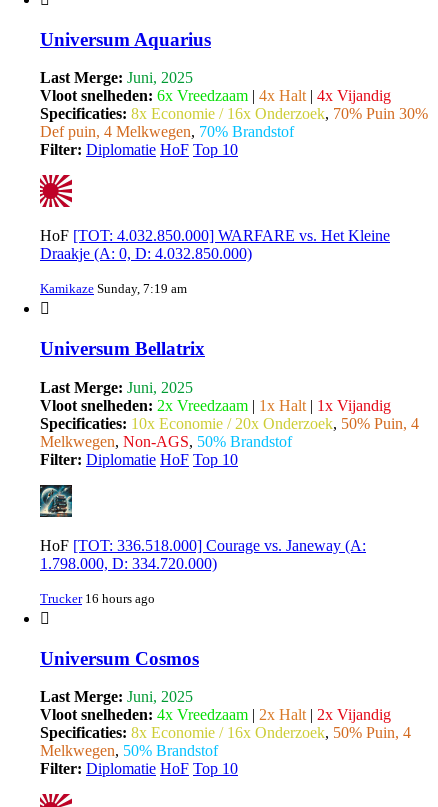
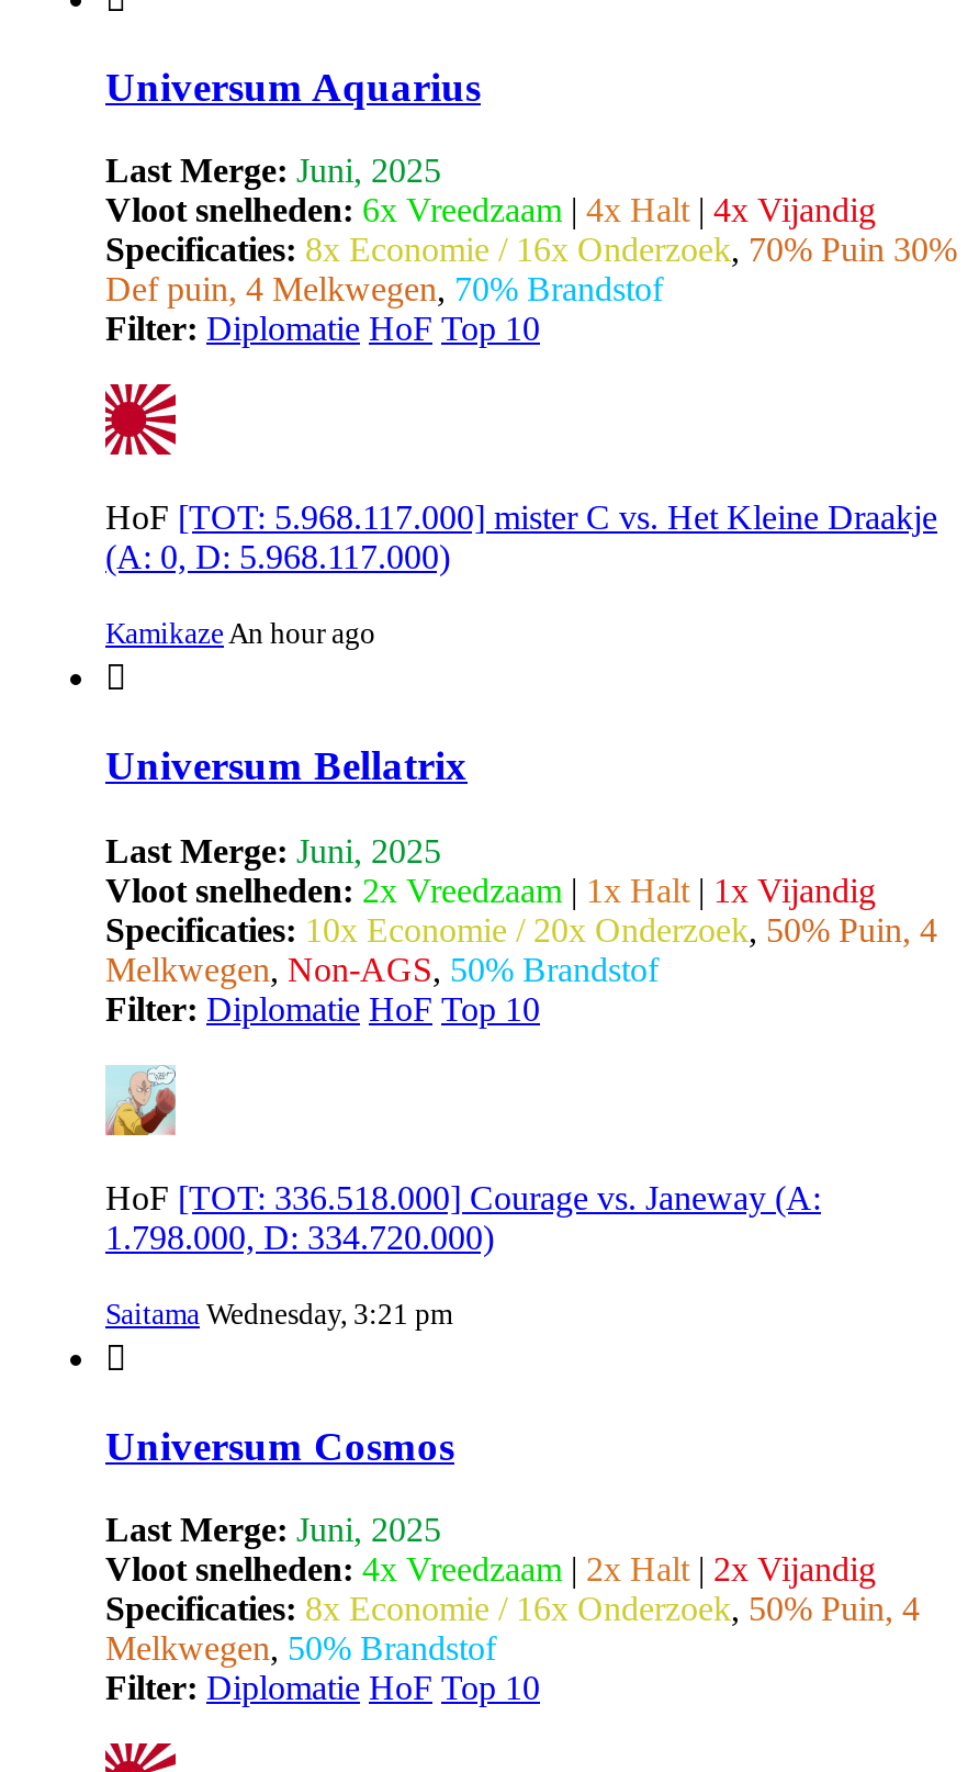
[40,227,390,262] HoF [TOT: 4.032.850.000] WARFARE vs. Het Kleine | Draakje (A: 0, D: 4.032.850.000) -> [105,499,937,576] HoF [TOT: 5.968.117.000] mister C vs. Het Kleine Draakje | (A: 0, D: 5.968.117.000)
[40,281,187,296] Kamikaze Sunday, 7:19 am -> [105,618,375,651] Kamikaze An hour ago
[39,484,73,518] [image] -> [105,1065,178,1137] [image]
[40,591,155,606] Trucker 16 hours ago -> [105,1297,452,1330] Saitama Wednesday, 3:21 pm

